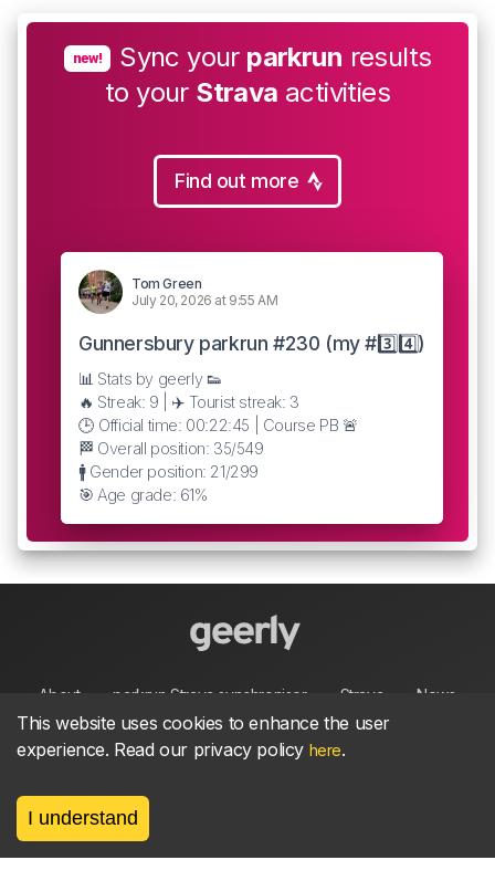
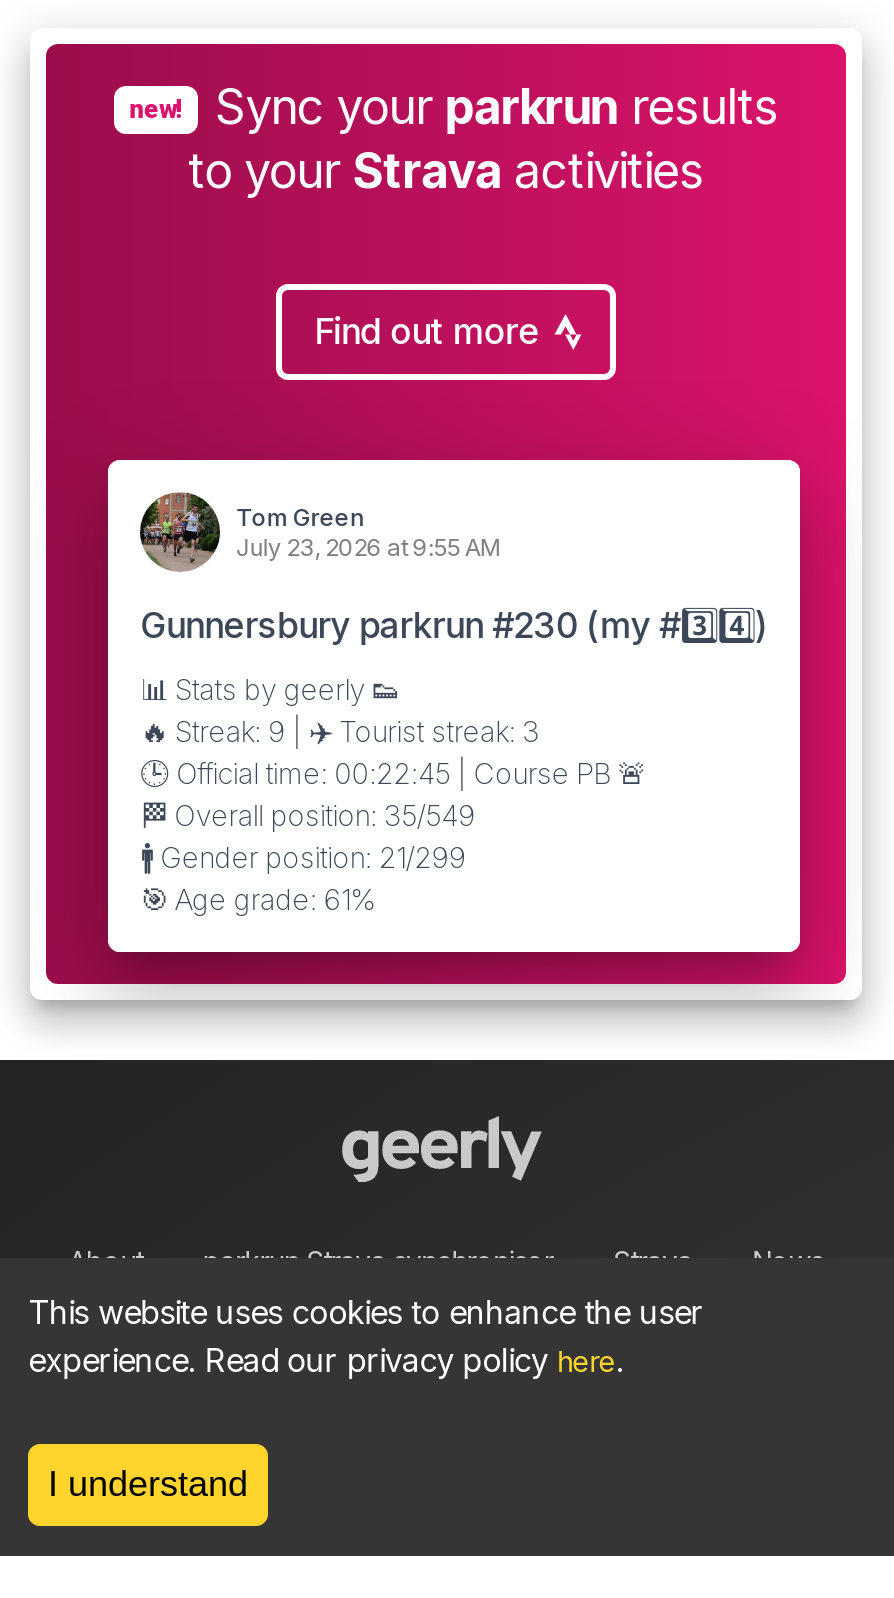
[132,291,278,308] July 20, 2026 at 9:55 AM -> [236,531,501,561] July 23, 2026 at 9:55 AM

